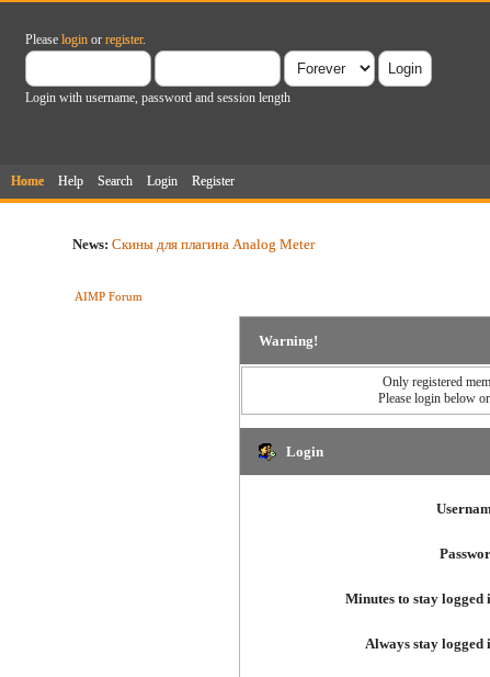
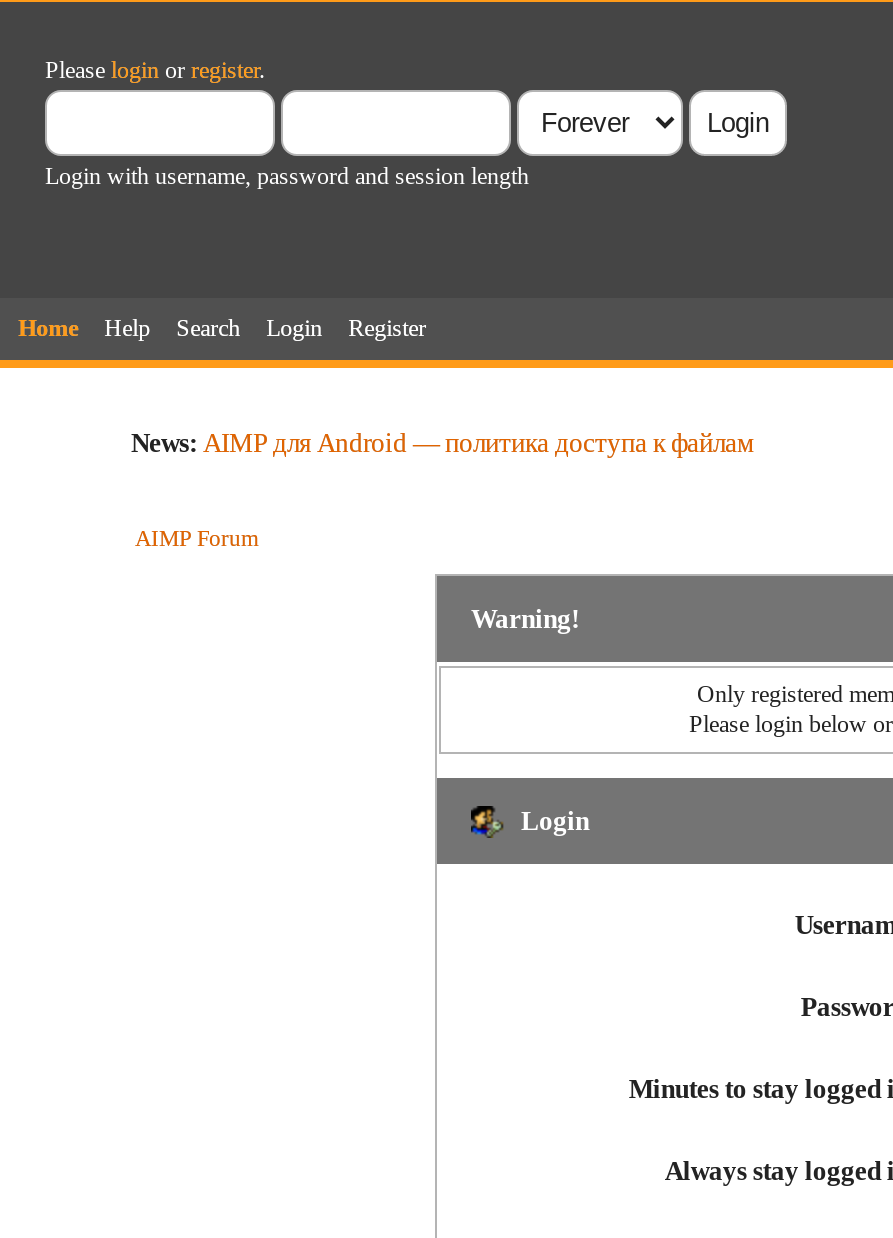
[72,236,315,252] News: Скины для плагина Analog Meter -> [131,428,753,458] News: AIMP для Android — политика доступа к файлам

